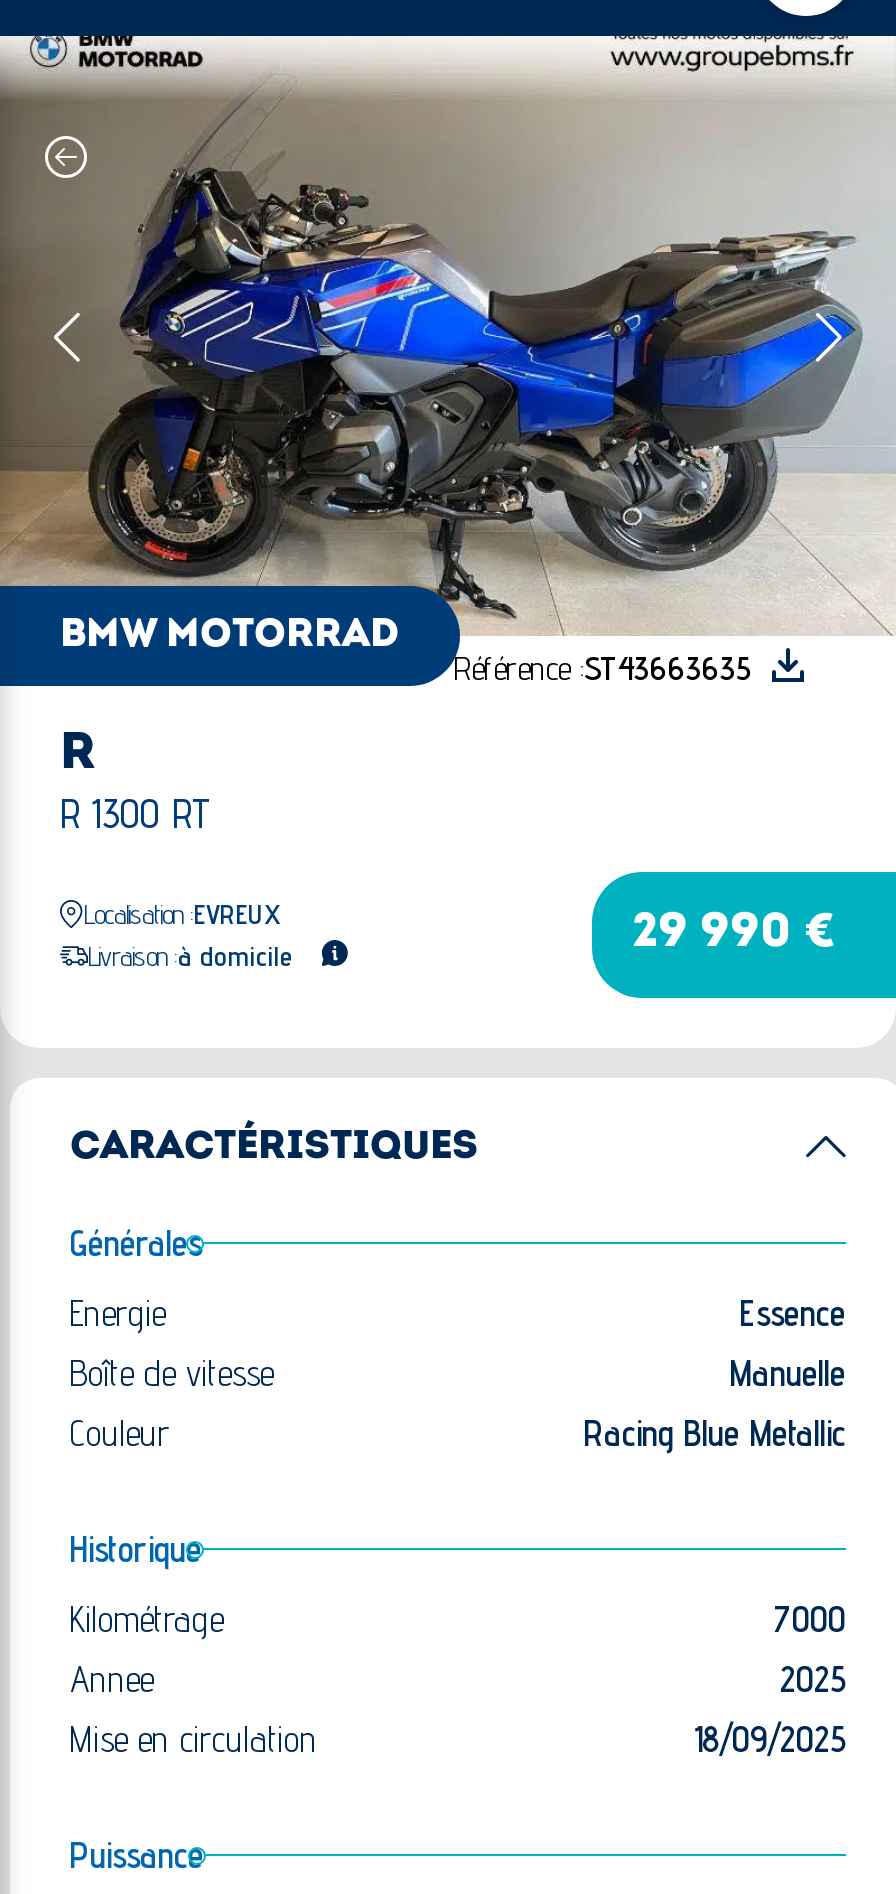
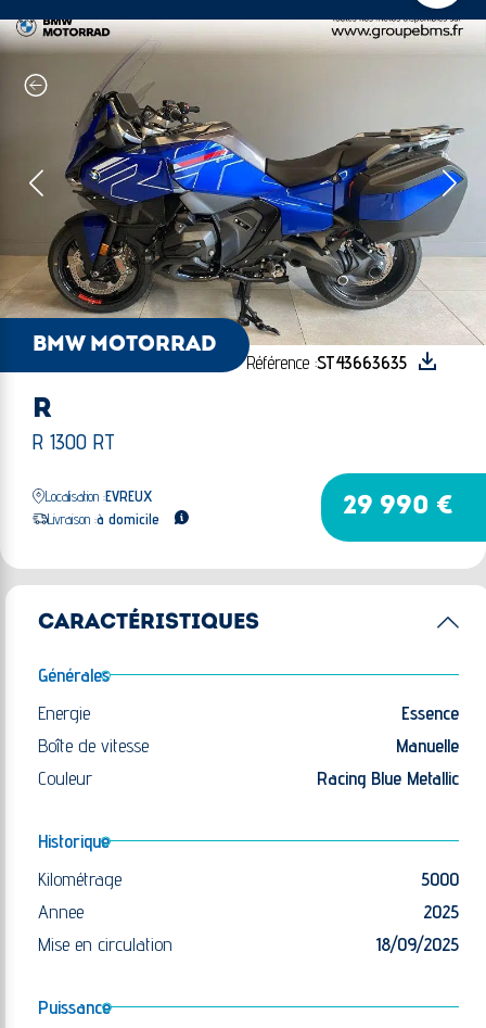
[774,1598,846,1640] 7000 -> [421,867,459,890] 5000

